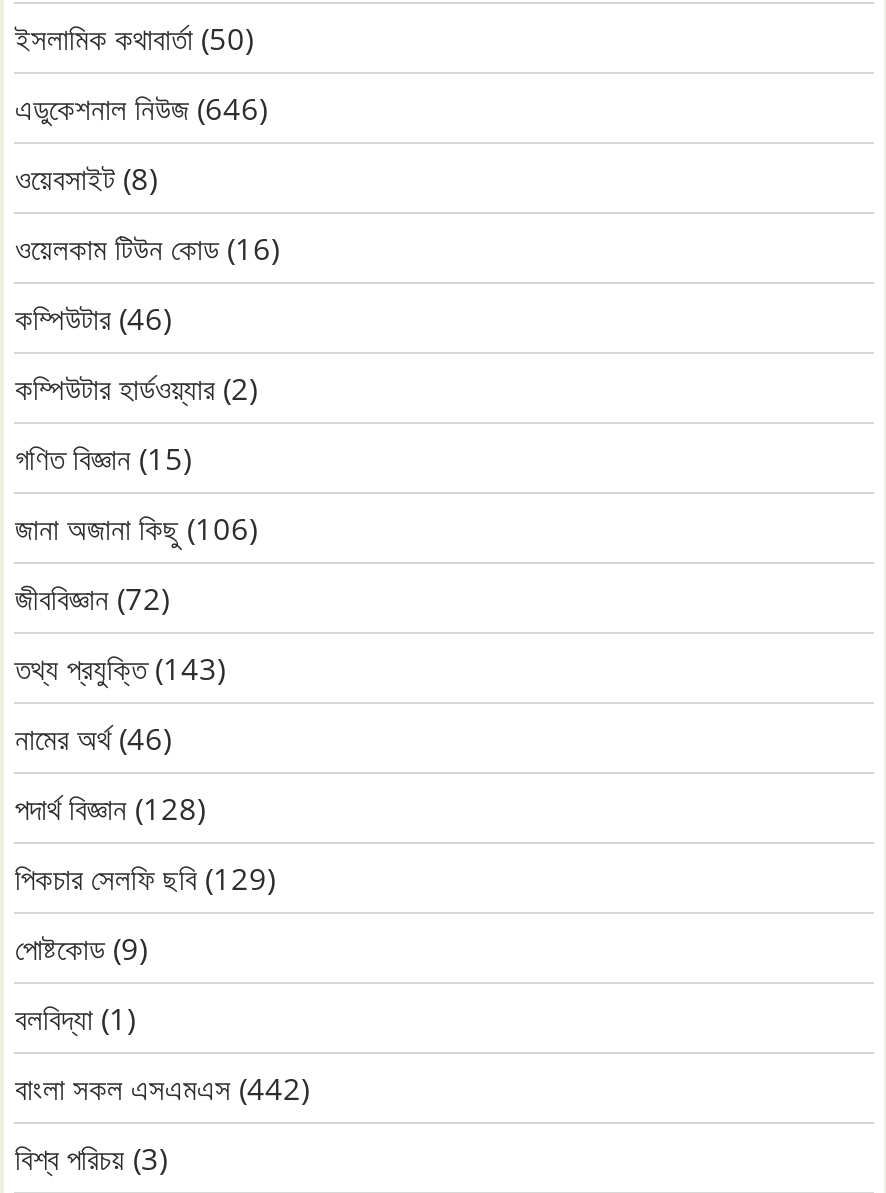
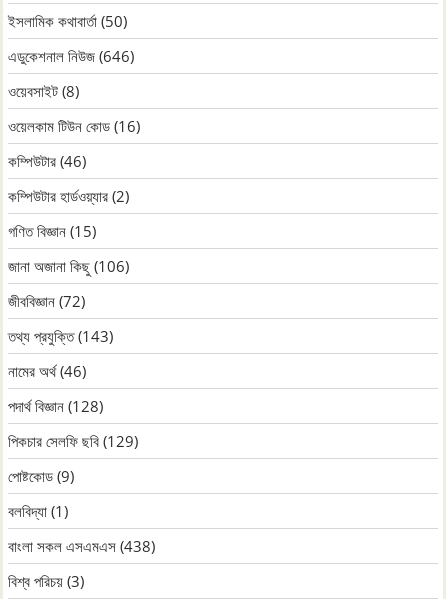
[15,1067,309,1107] বাংলা সকল এসএমএস (442) -> [8,535,155,555] বাংলা সকল এসএমএস (438)

